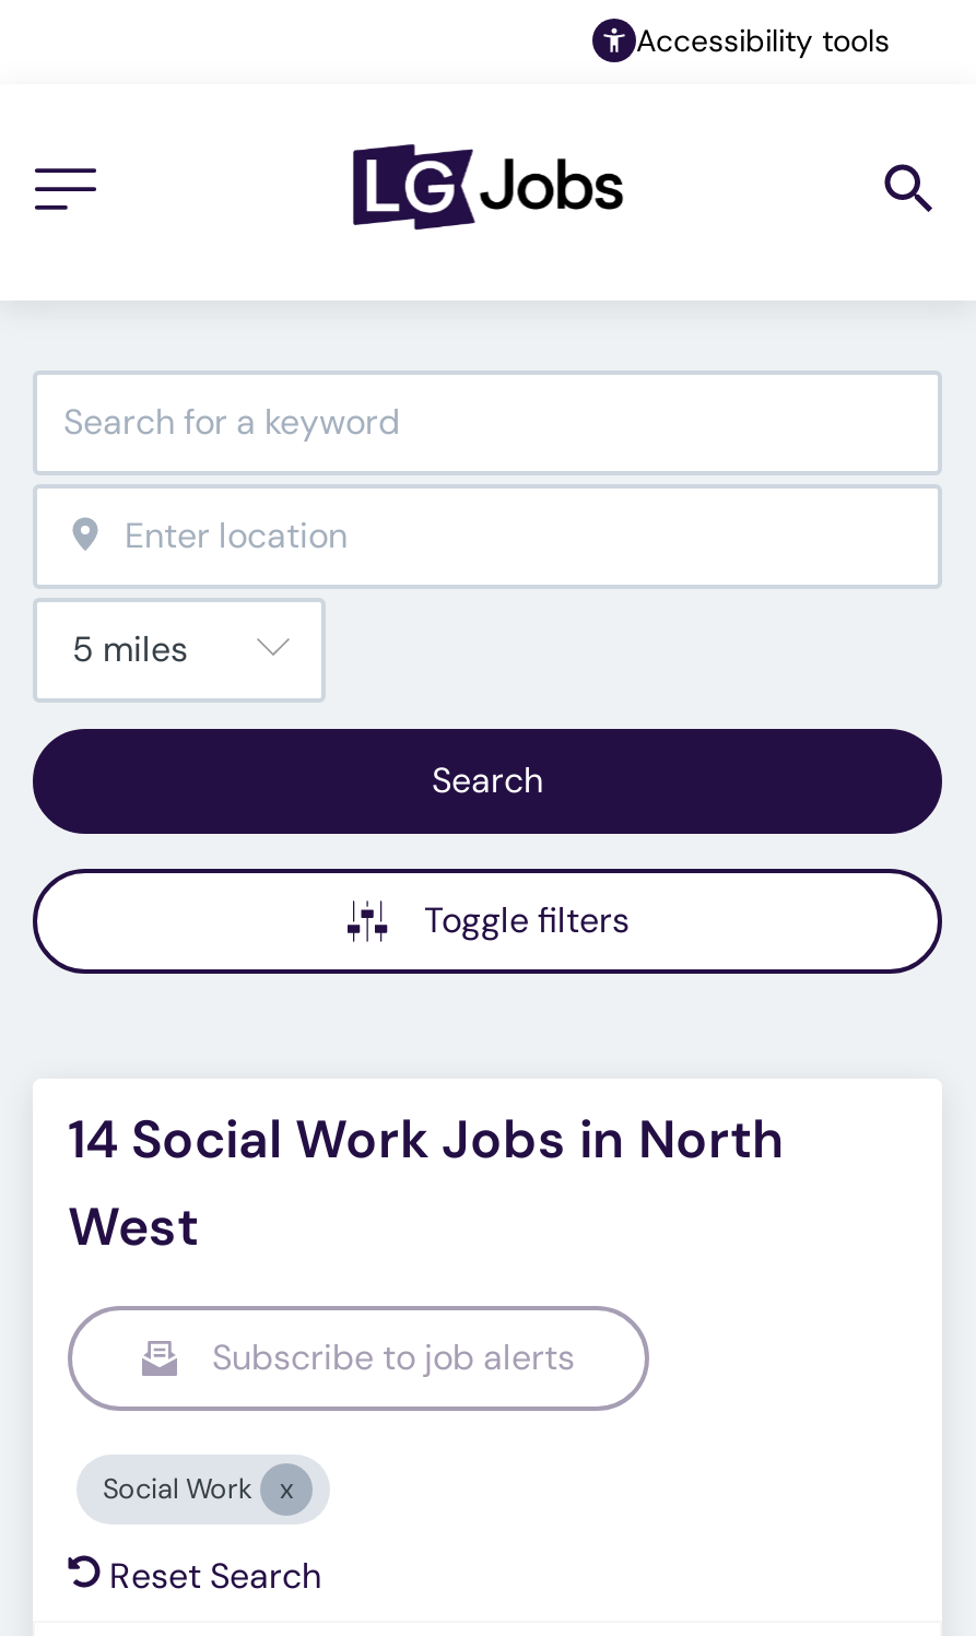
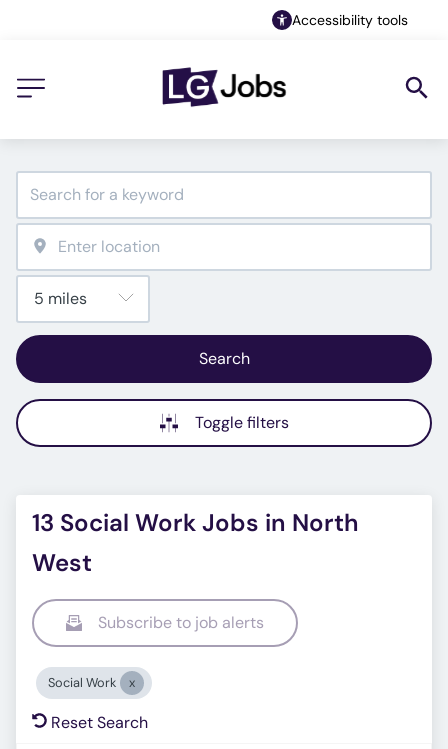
[68,1105,785,1173] 14 Social Work Jobs in North -> [32,507,359,538] 13 Social Work Jobs in North

